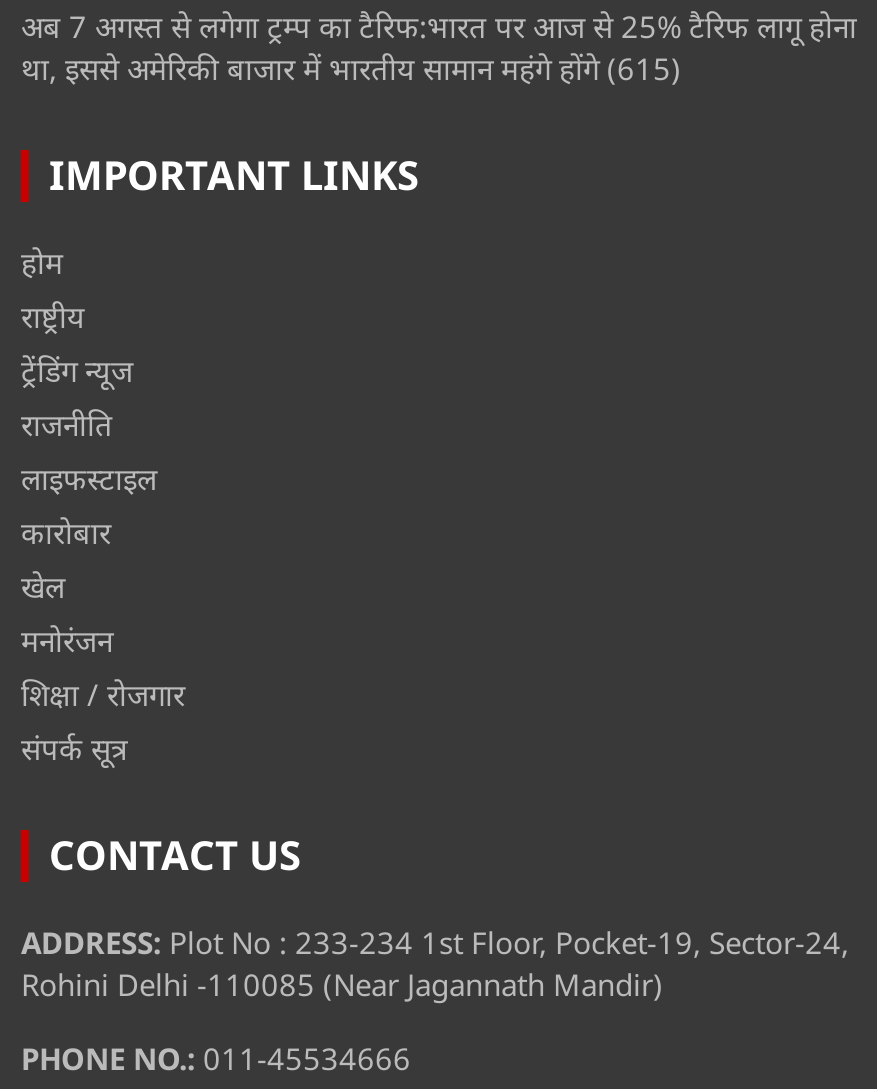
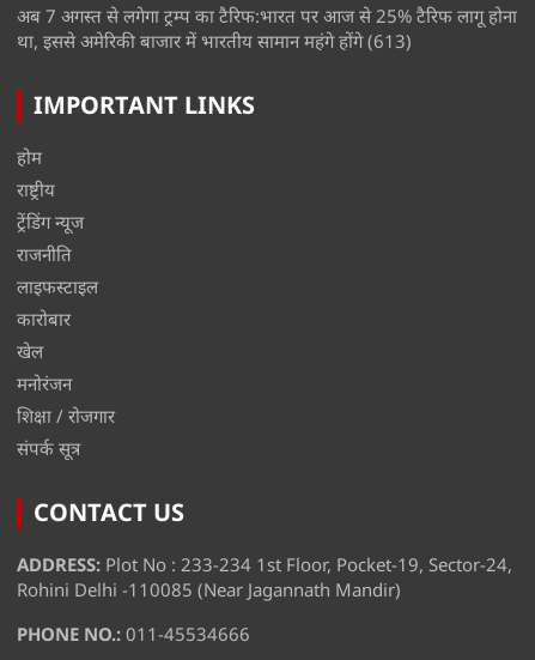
[21,49,681,89] था, इससे अमेरिकी बाजार में भारतीय सामान महंगे होंगे (615) -> [17,29,412,53] था, इससे अमेरिकी बाजार में भारतीय सामान महंगे होंगे (613)

